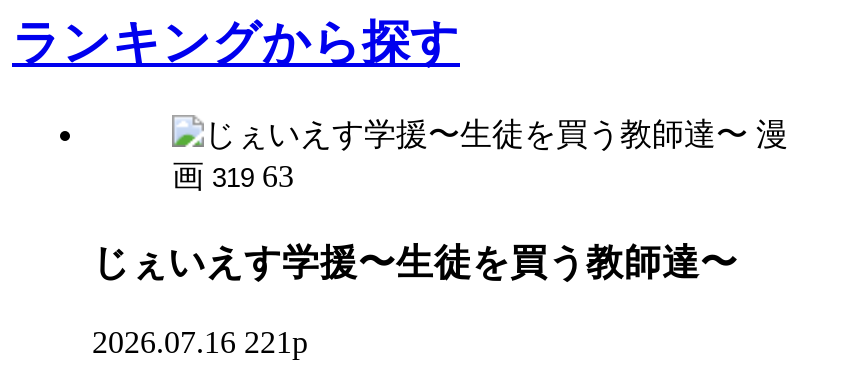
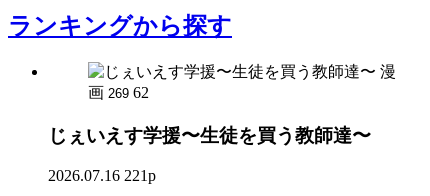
[172,159,294,193] 画 319 63 -> [88,84,149,101] 画 269 62

